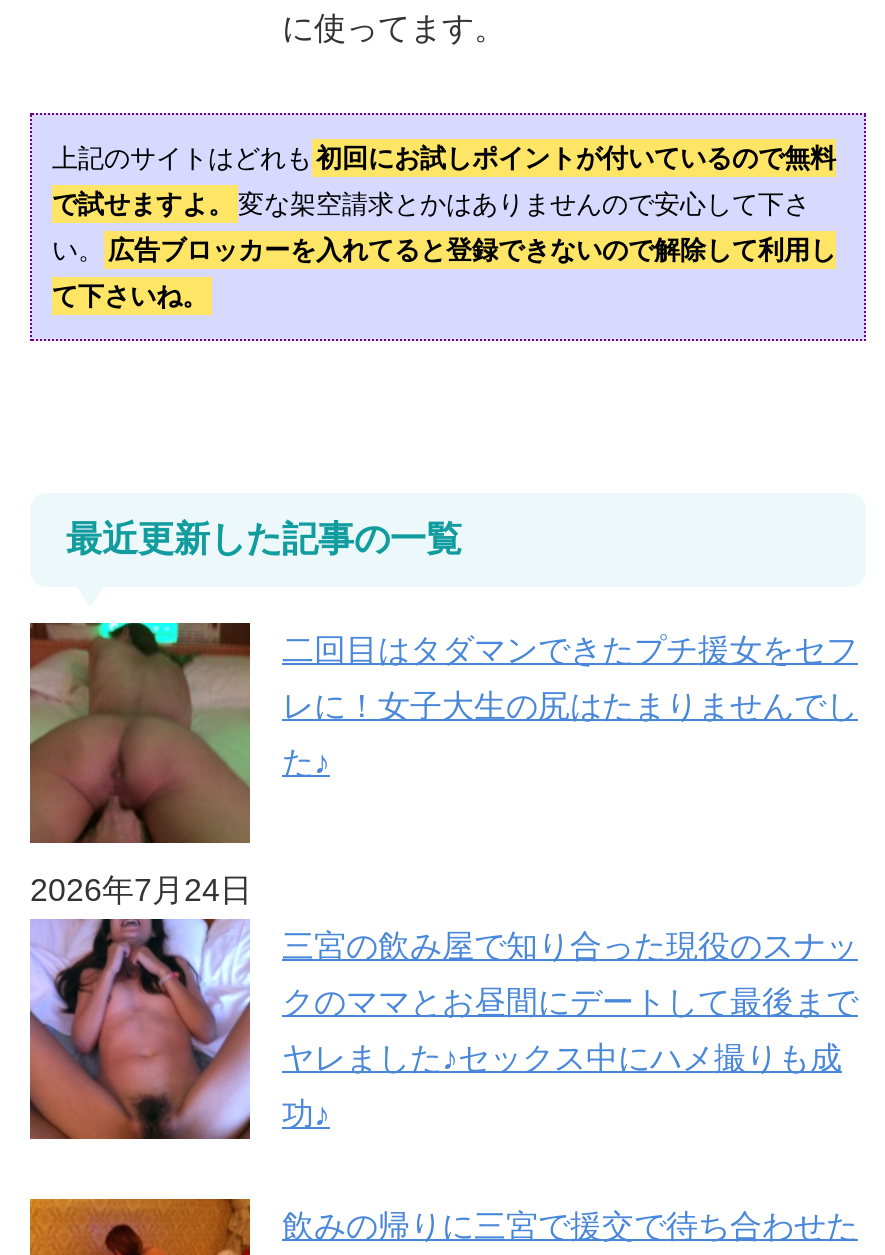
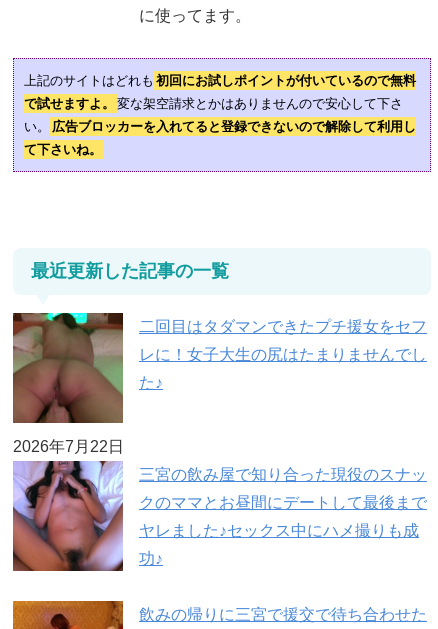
[30,873,252,907] 2026年7月24日 -> [13,438,124,455] 2026年7月22日

